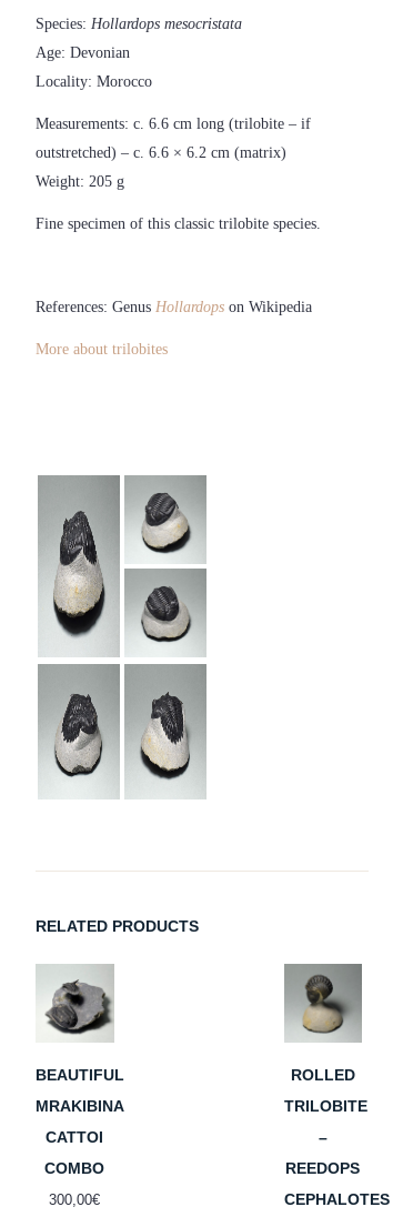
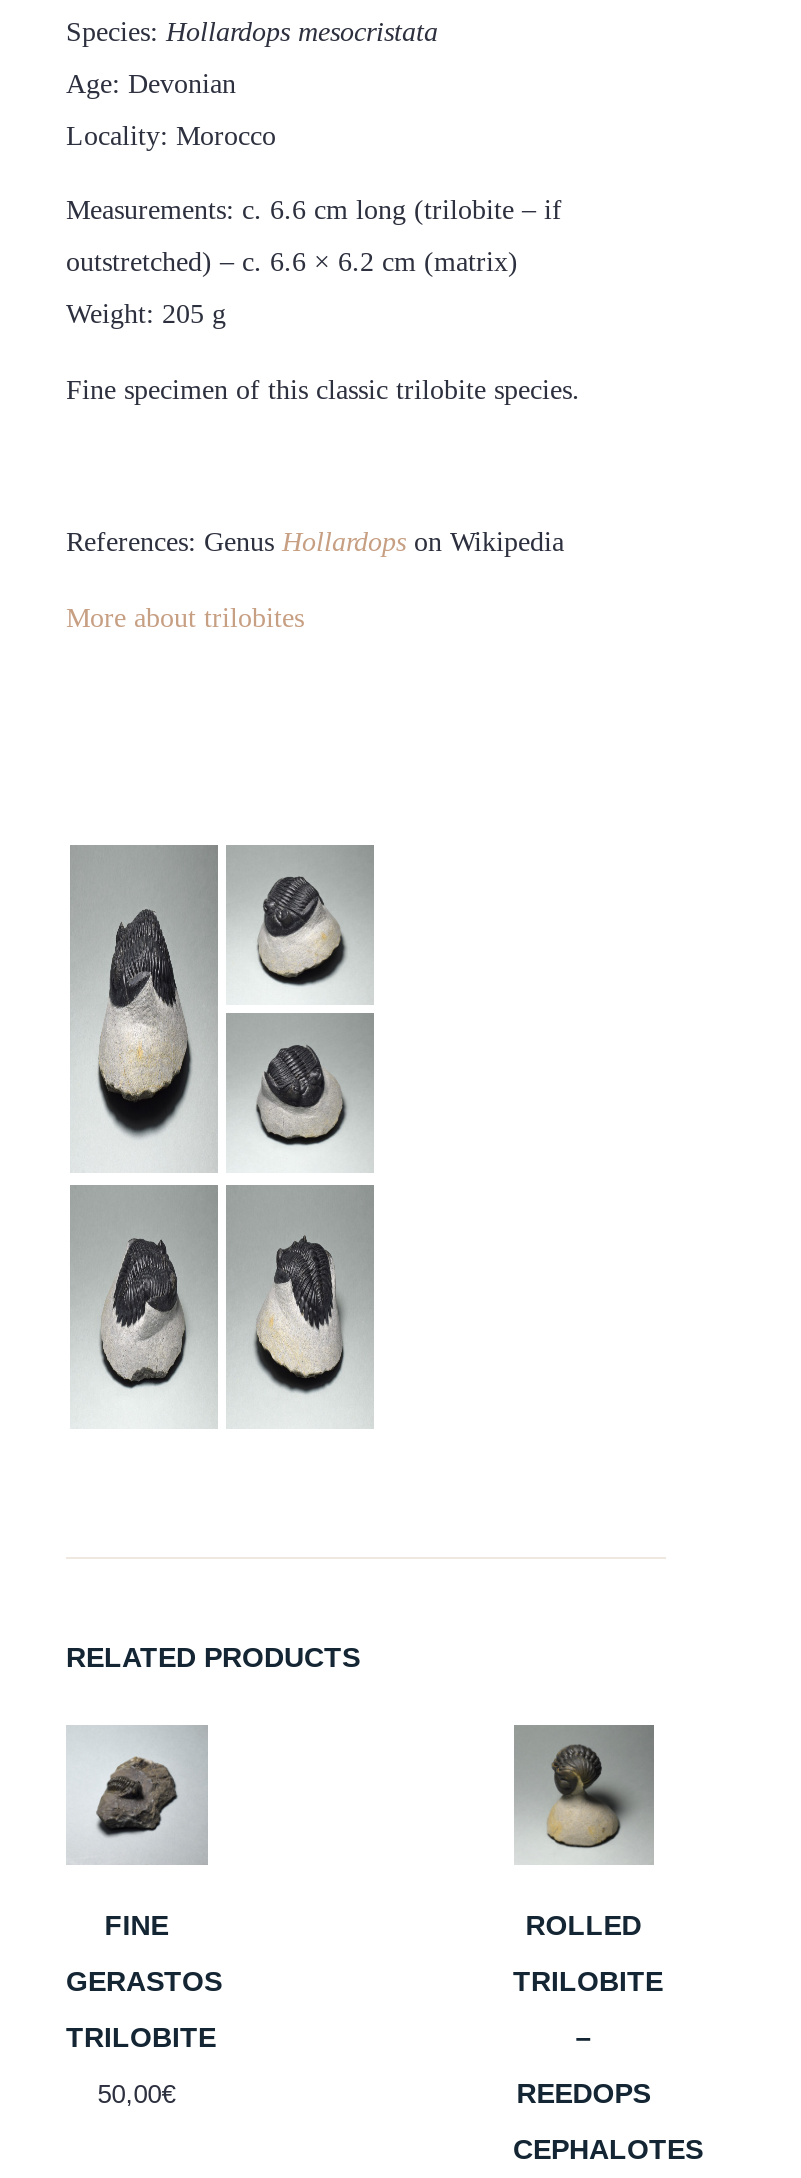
[36,979,124,1208] [image] | BEAUTIFUL | MRAKIBINA | CATTOI | COMBO | 300,00€ -> [66,1754,222,2108] [image] | FINE | GERASTOS | TRILOBITE | 50,00€

